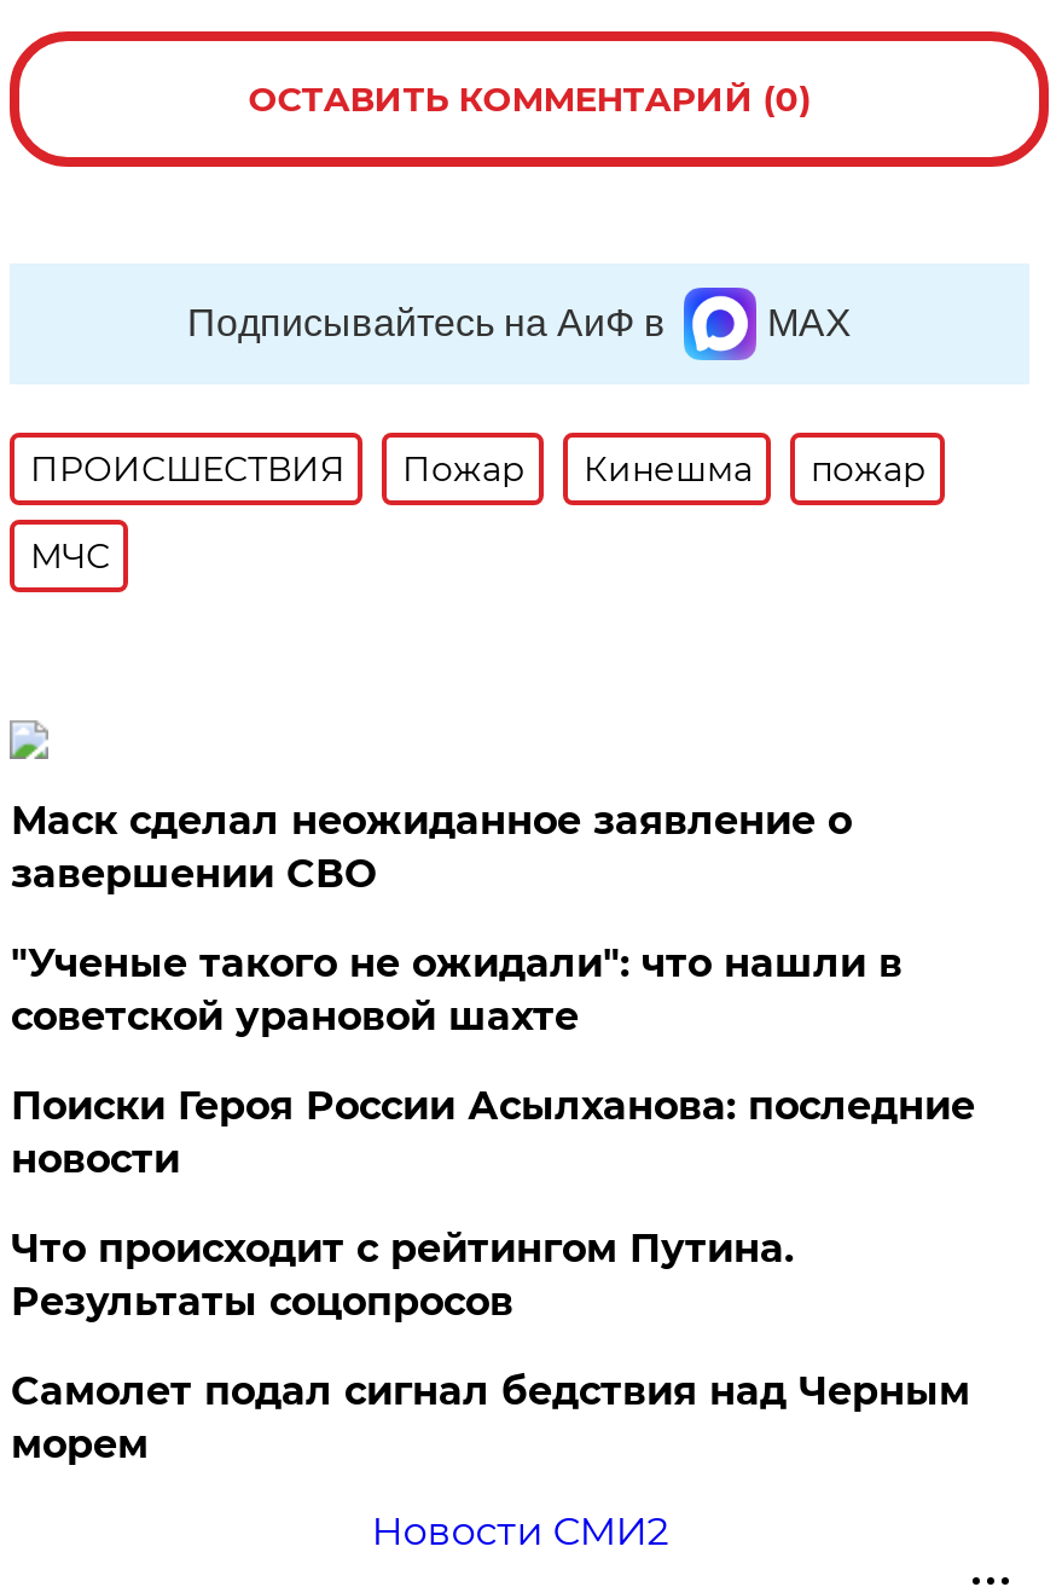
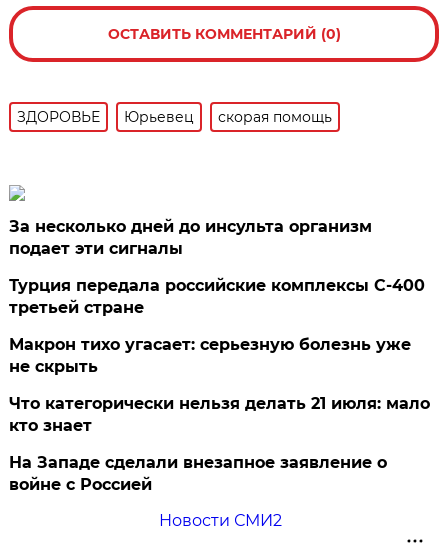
[30,302,926,578] Подписывайтесь на АиФ в | MAX | ПРОИСШЕСТВИЯ | Пожар | Кинешма | пожар | МЧС -> [17,108,332,126] ЗДОРОВЬЕ | Юрьевец | скорая помощь
[11,798,975,1468] Маск сделал неожиданное заявление о | завершении СВО | "Ученые такого не ожидали": что нашли в | советской урановой шахте | Поиски Героя России Асылханова: последние | новости | Что происходит с рейтингом Путина. | Результаты соцопросов | Самолет подал сигнал бедствия над Черным | морем -> [9,217,430,494] За несколько дней до инсульта организм | подает эти сигналы | Турция передала российские комплексы С-400 | третьей стране | Макрон тихо угасает: серьезную болезнь уже | не скрыть | Что категорически нельзя делать 21 июля: мало | кто знает | На Западе сделали внезапное заявление о | войне с Россией

